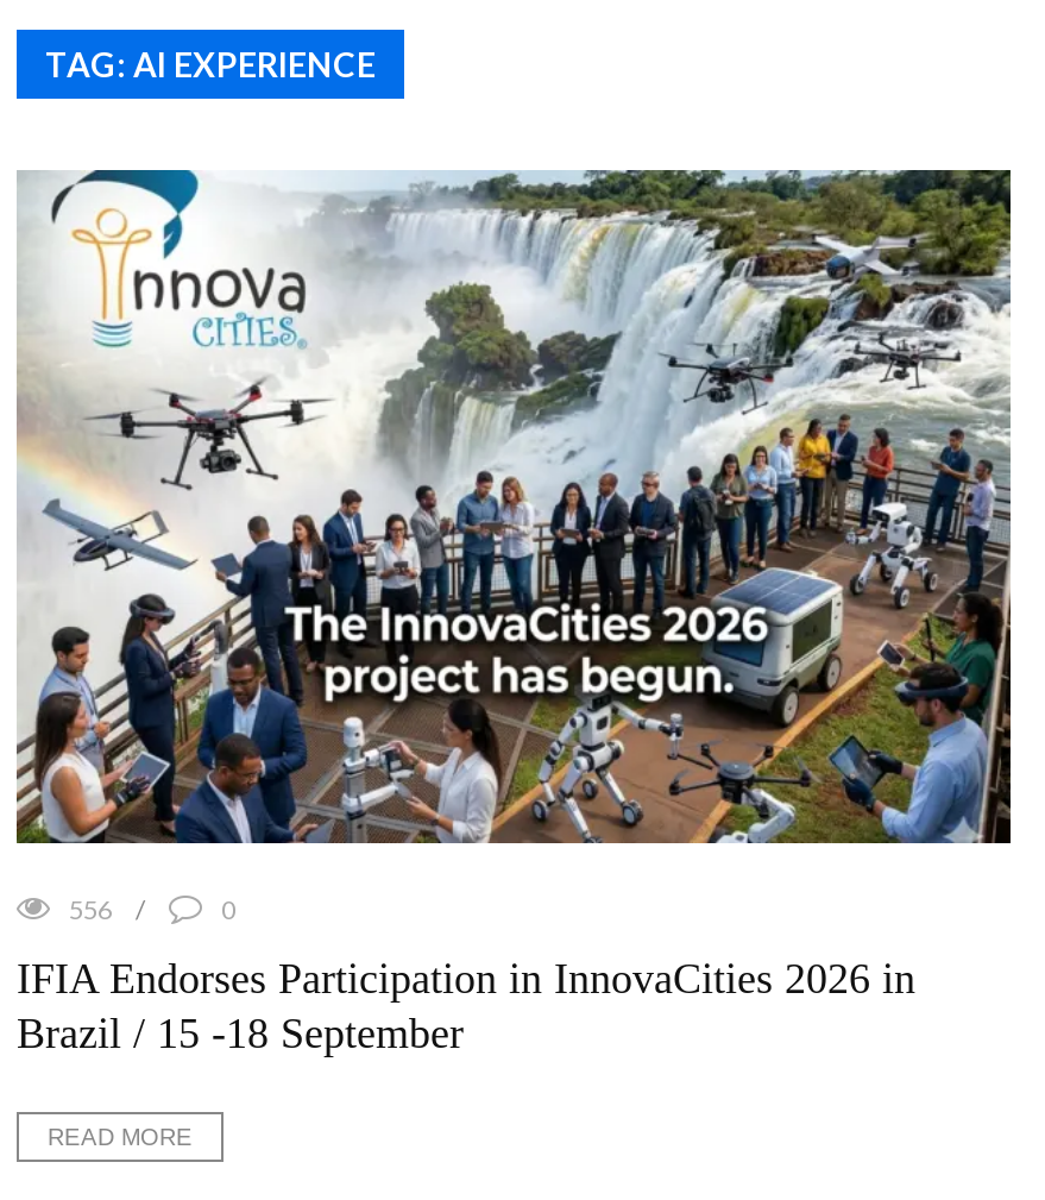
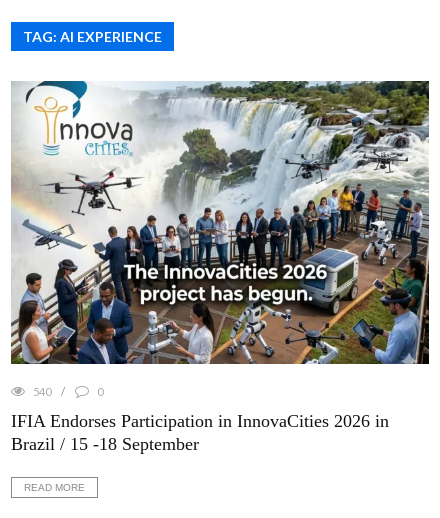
[69,893,112,924] 556 -> [33,385,51,398] 540

